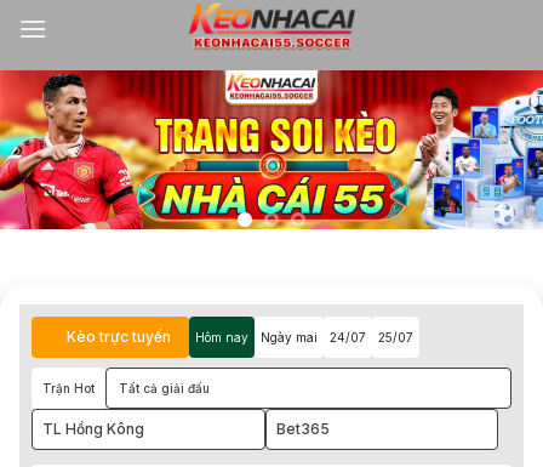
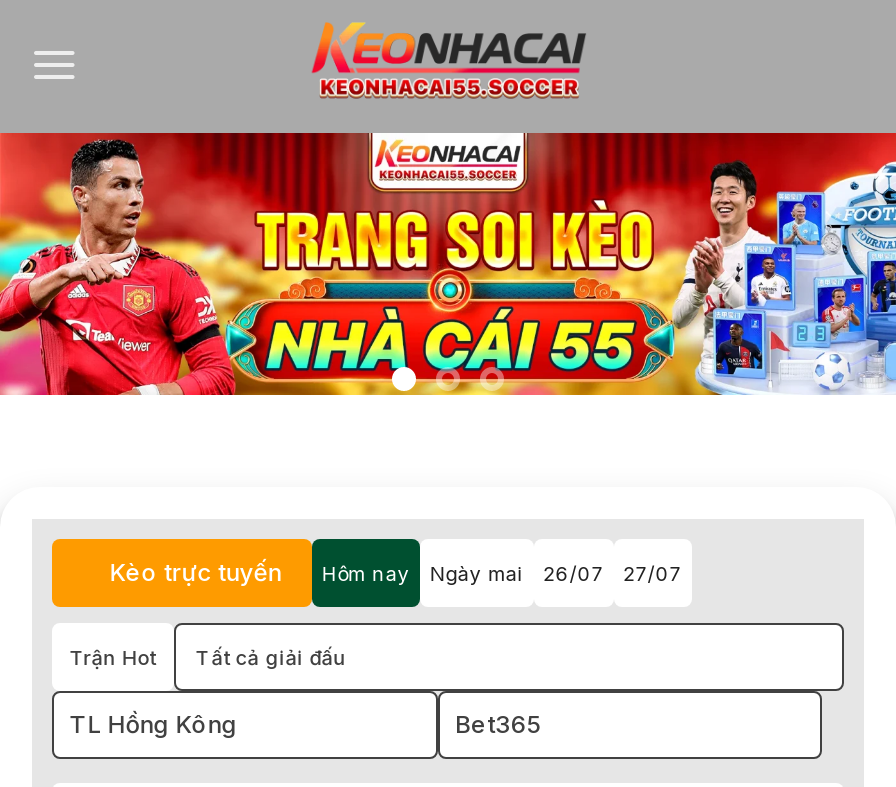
[329,329,366,344] 24/07 -> [544,560,604,584] 26/07
[378,329,413,344] 25/07 -> [624,560,682,584] 27/07

